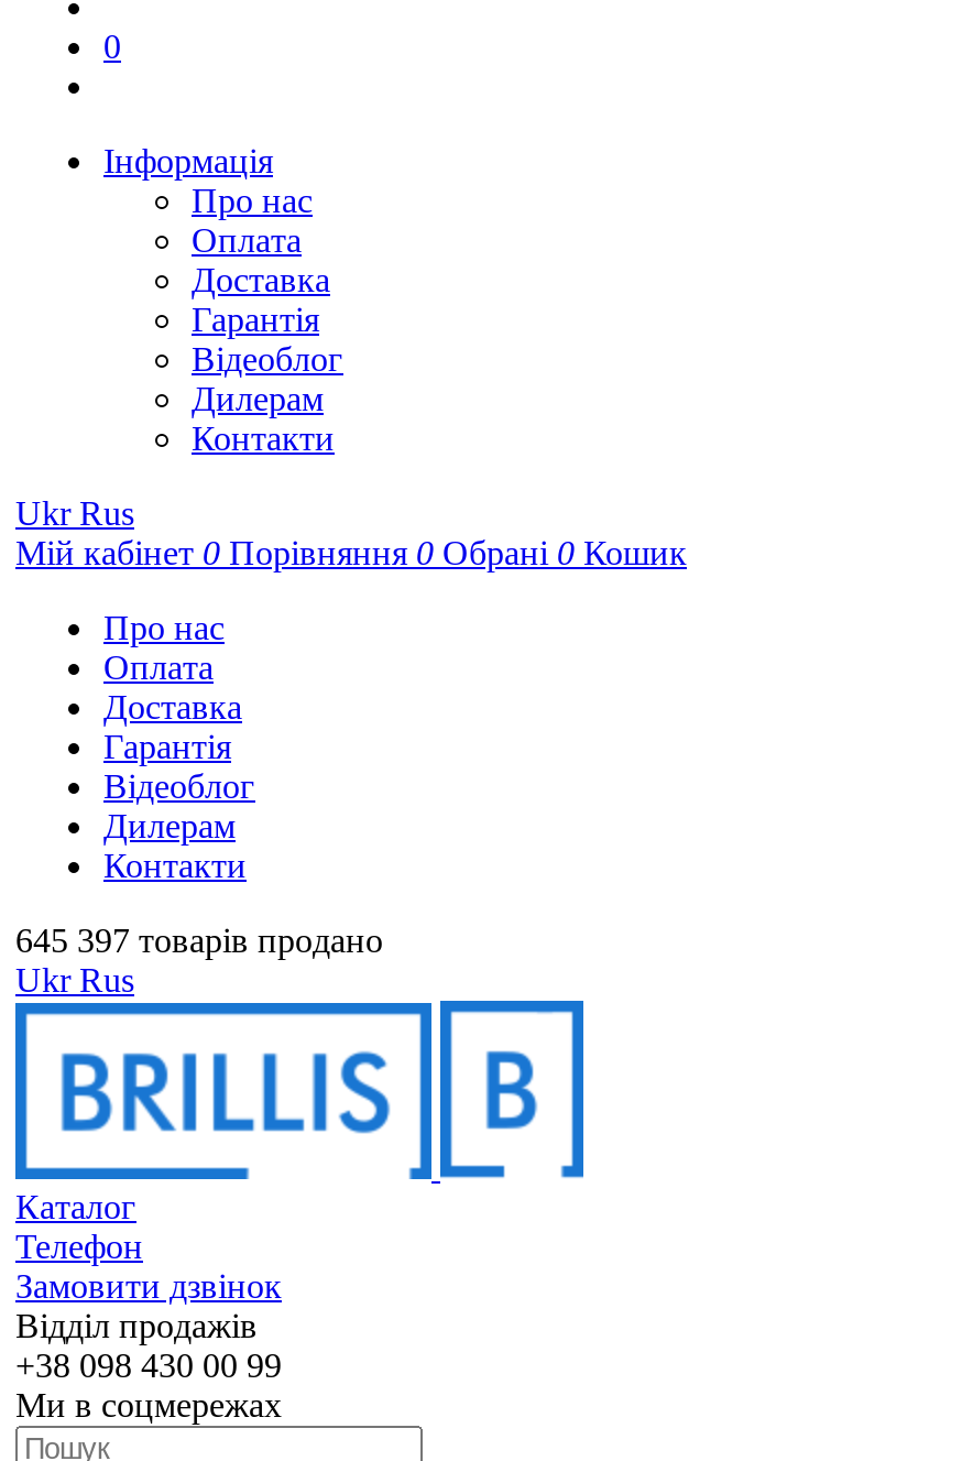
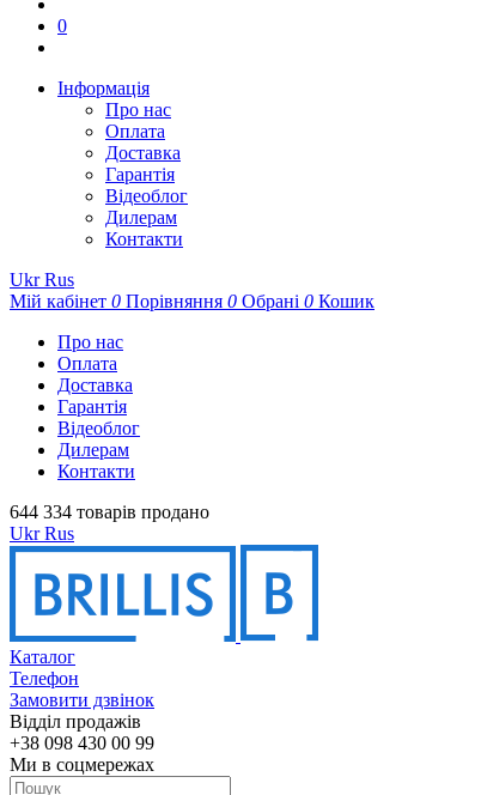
[15,922,383,959] 645 397 товарів продано -> [10,502,209,522] 644 334 товарів продано

